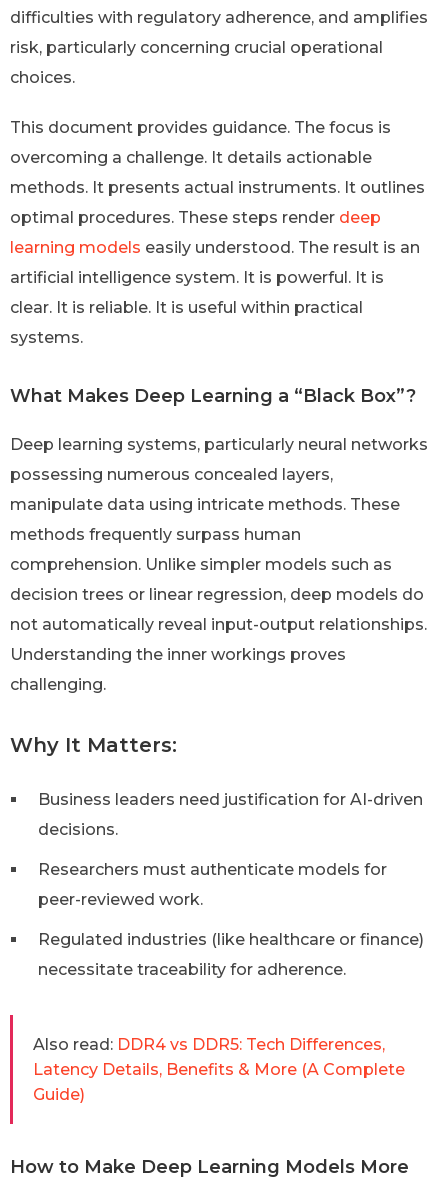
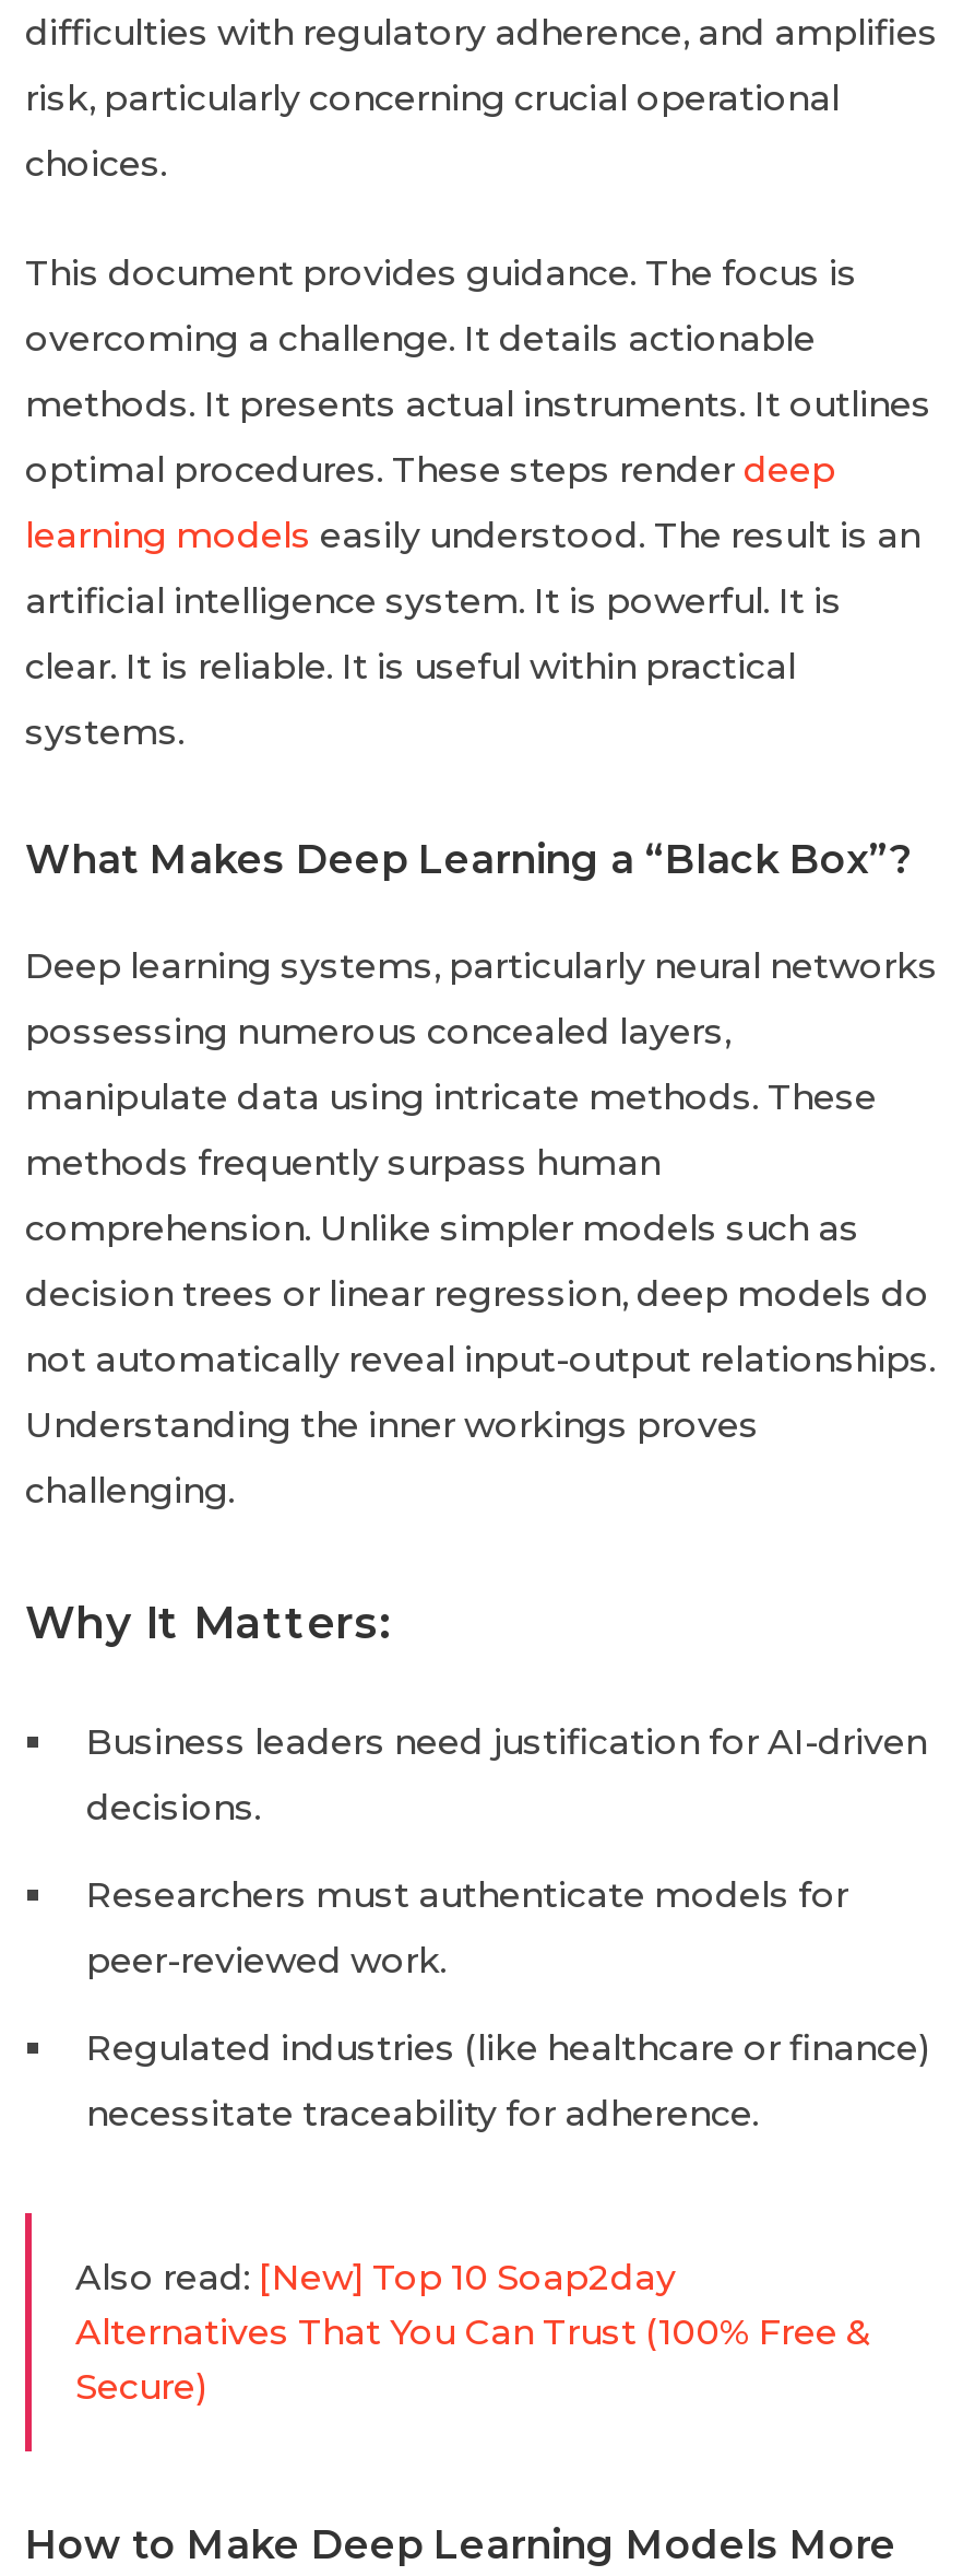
[33,1035,405,1104] Also read: DDR4 vs DDR5: Tech Differences, | Latency Details, Benefits & More (A Complete | Guide) -> [75,2257,872,2407] Also read: [New] Top 10 Soap2day | Alternatives That You Can Trust (100% Free & | Secure)

